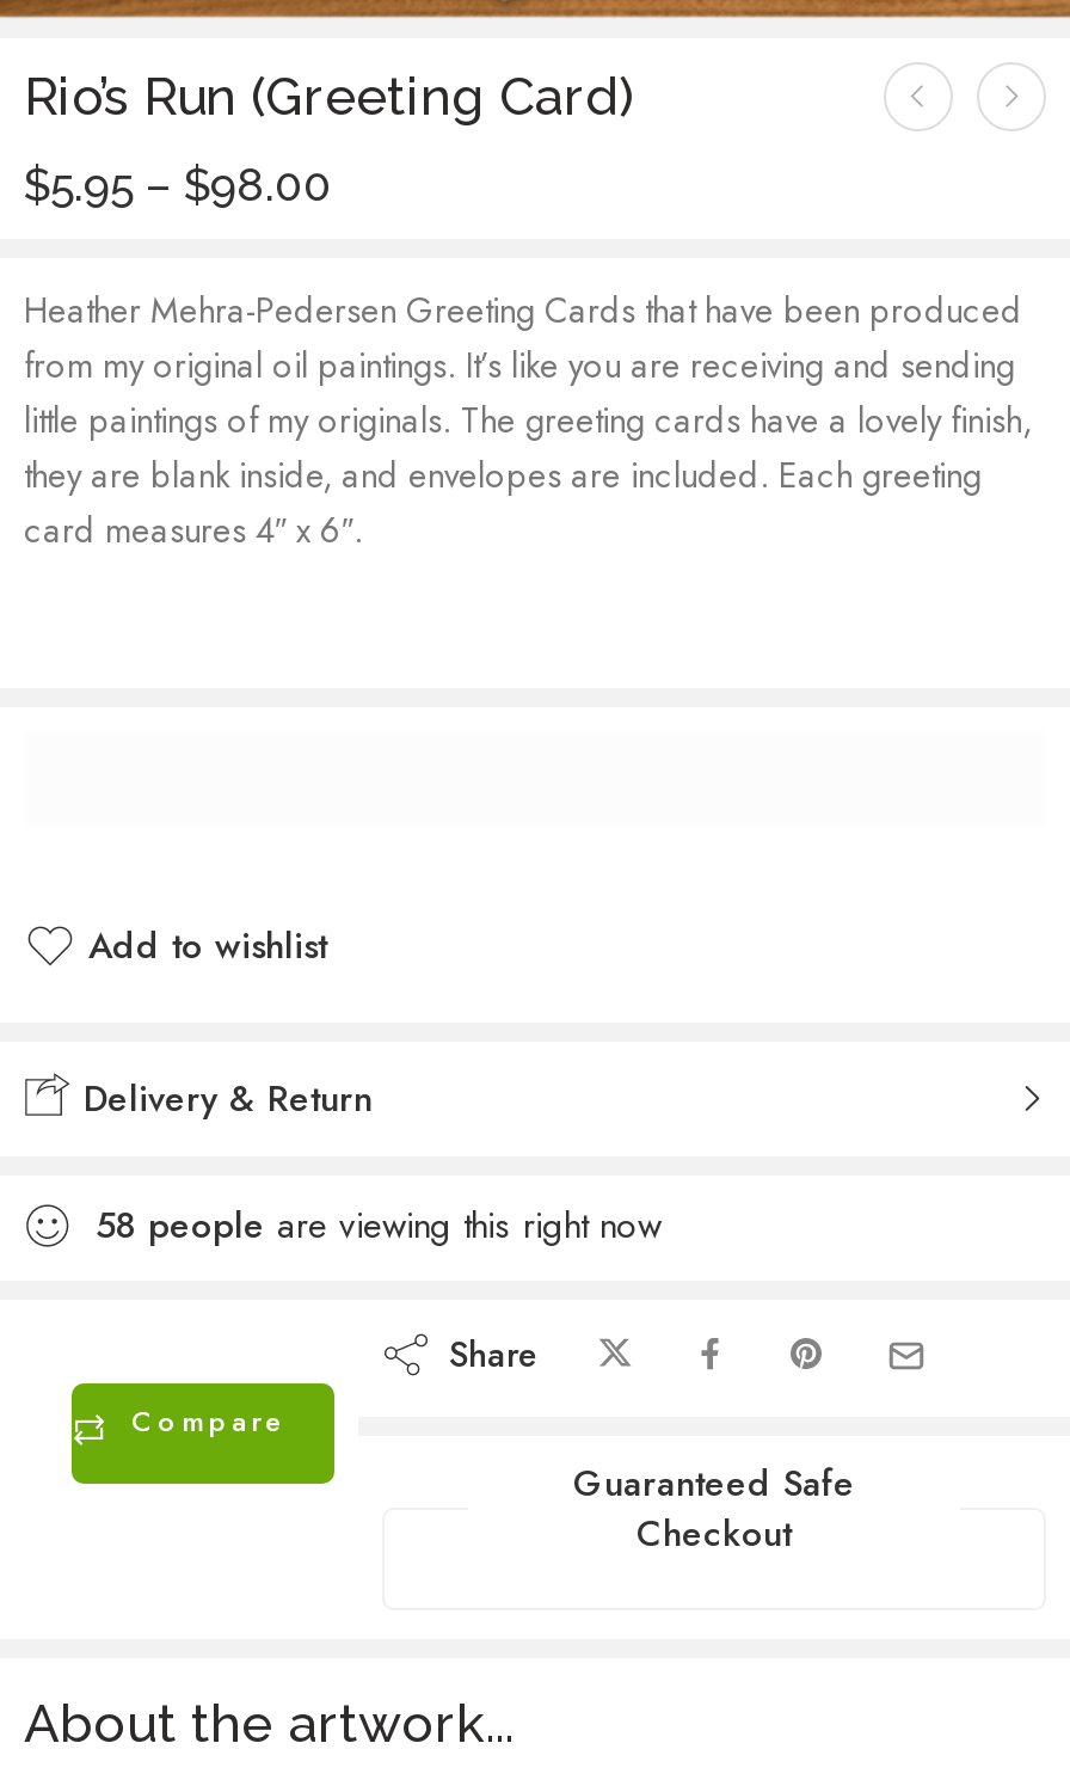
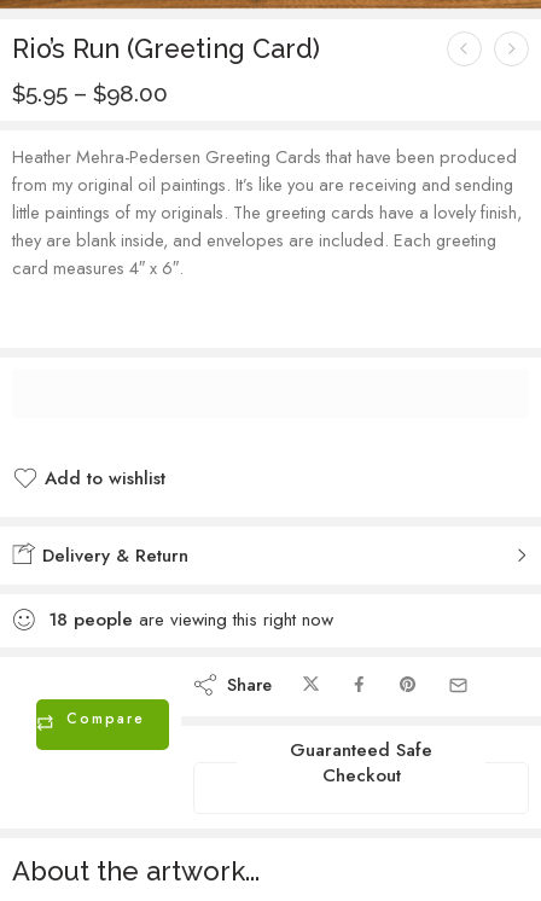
[96,1198,662,1251] 58 people are viewing this right now -> [48,606,333,632] 18 people are viewing this right now

